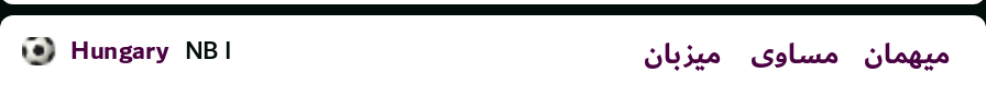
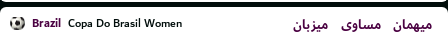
[70,28,231,74] Hungary NB I -> [32,13,182,34] Brazil Copa Do Brasil Women

